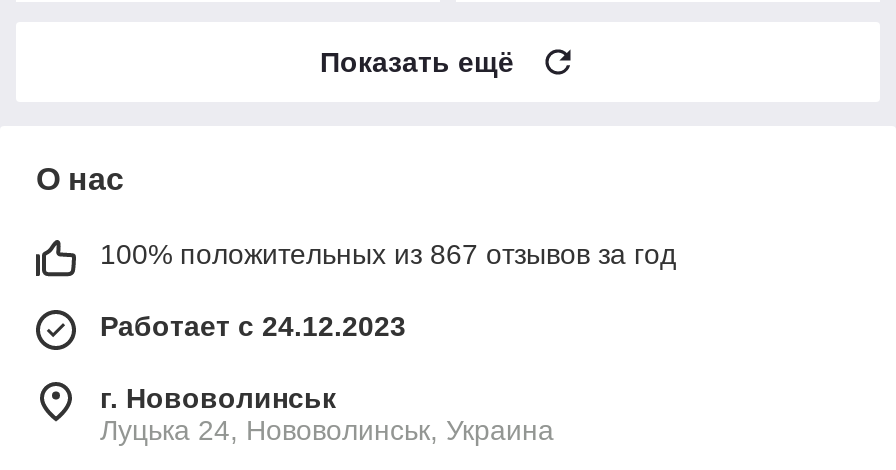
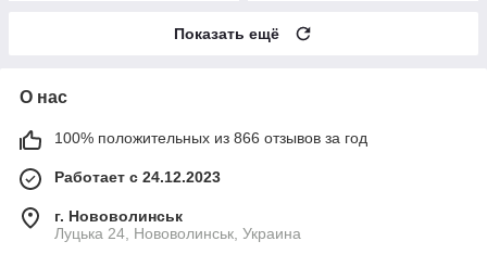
[100,239,676,271] 100% положительных из 867 отзывов за год -> [54,129,367,147] 100% положительных из 866 отзывов за год

